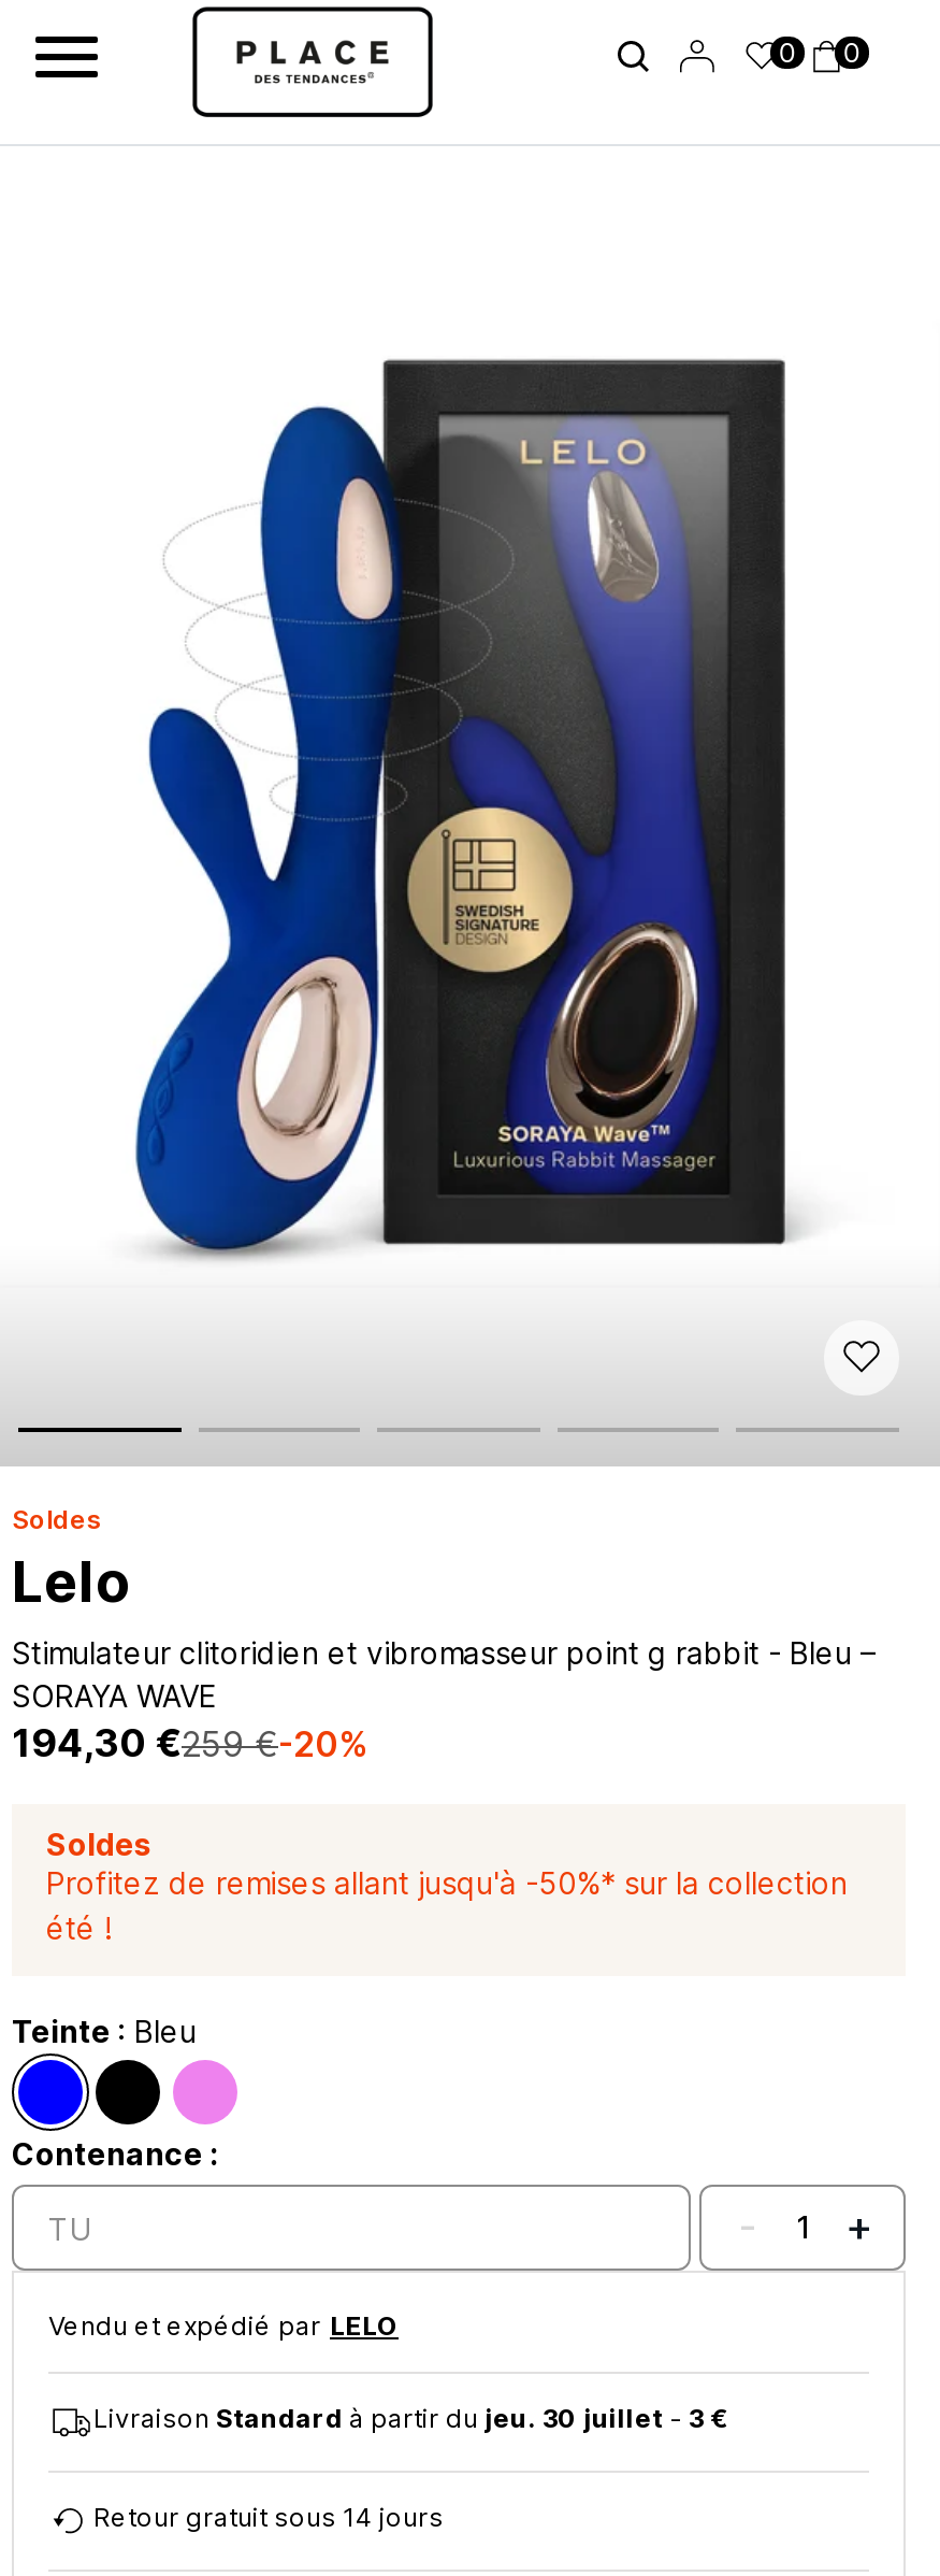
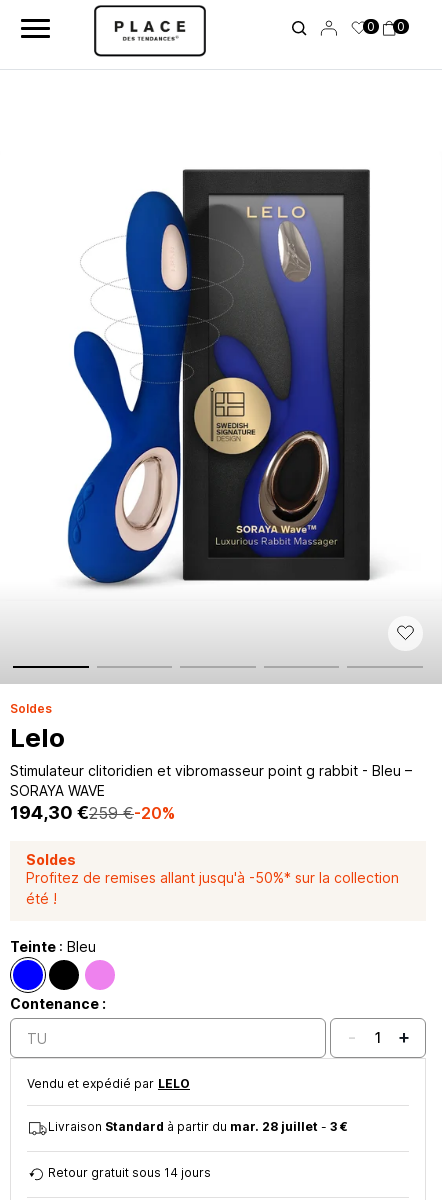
[93,2401,727,2433] Livraison Standard à partir du jeu. 30 juillet - 3 € -> [48,1118,348,1133] Livraison Standard à partir du mar. 28 juillet - 3 €

